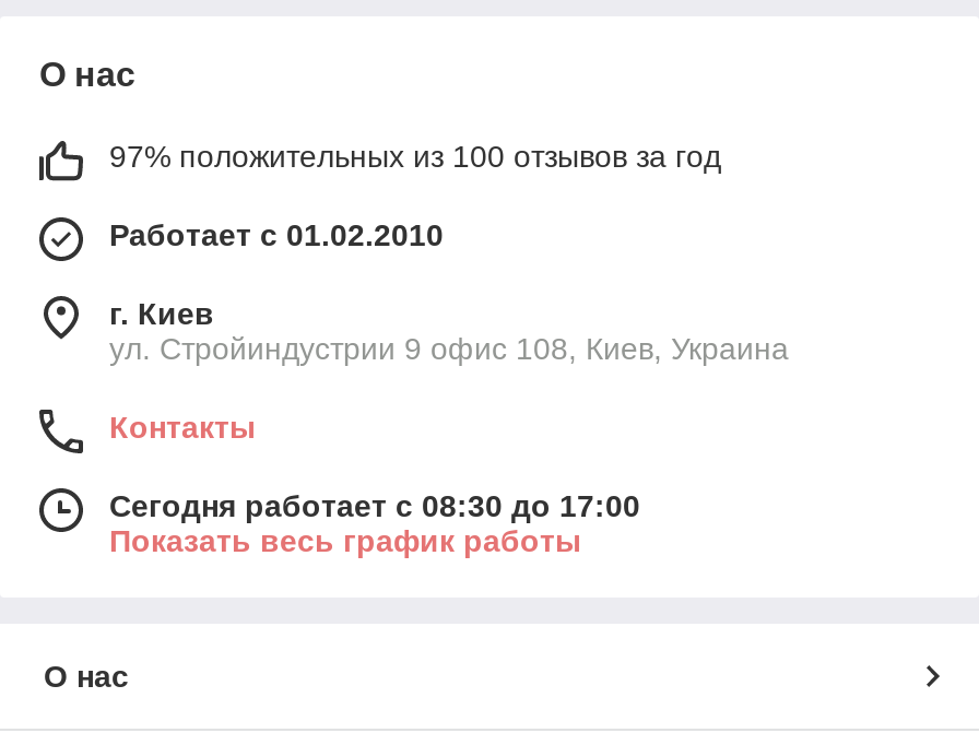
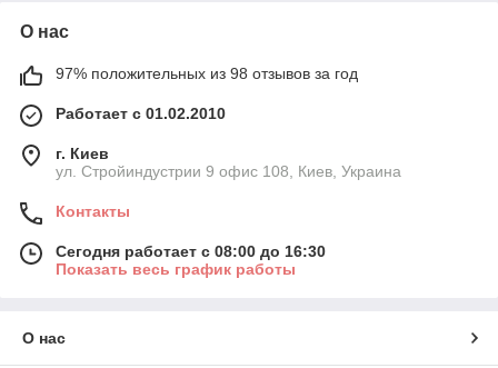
[109,140,721,175] 97% положительных из 100 отзывов за год -> [56,65,358,83] 97% положительных из 98 отзывов за год
[109,489,640,524] Сегодня работает с 08:30 до 17:00 -> [56,243,326,261] Сегодня работает с 08:00 до 16:30

